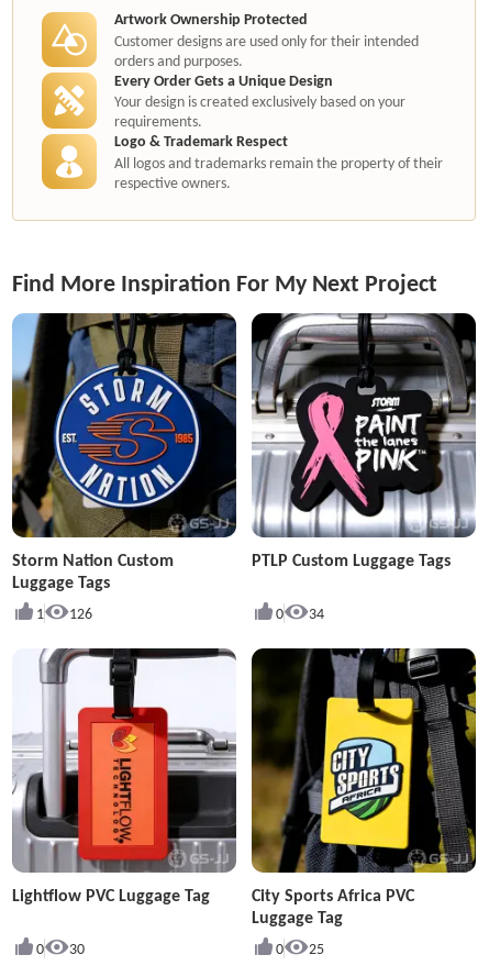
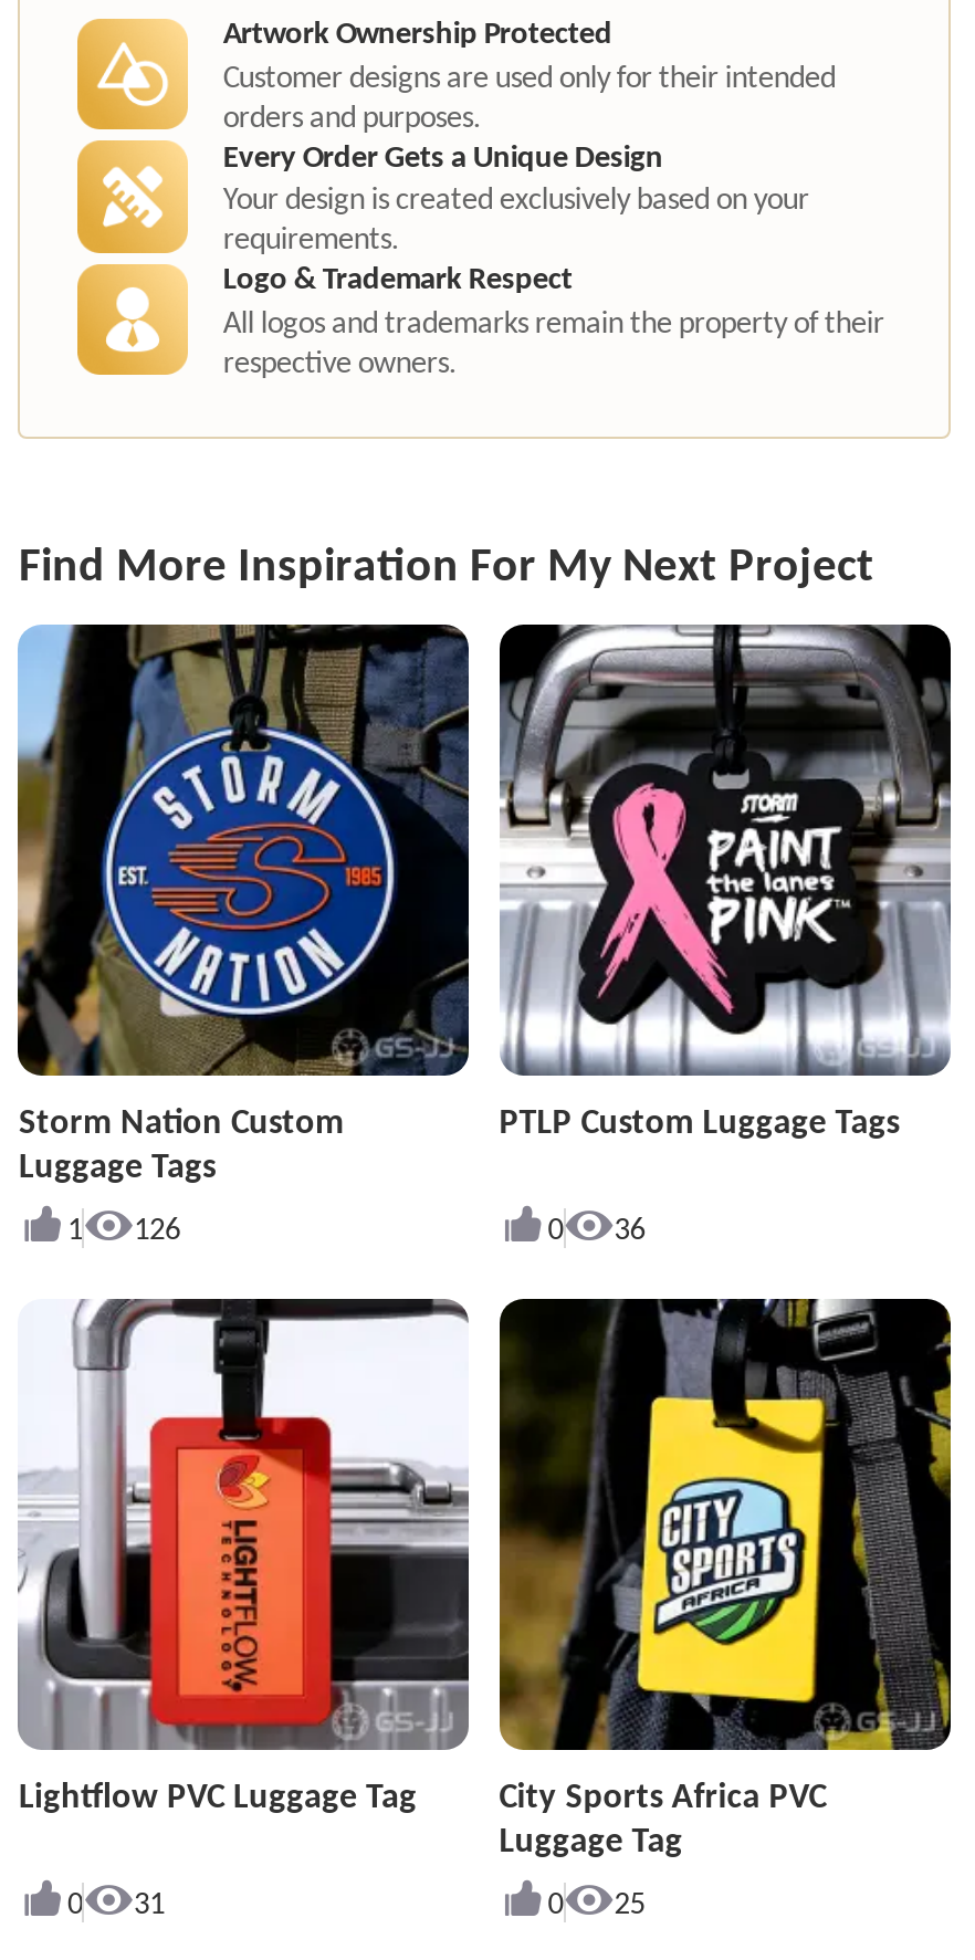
[275,603,324,623] 0 34 -> [548,1208,645,1248] 0 36
[37,938,85,958] 0 30 -> [67,1882,164,1922] 0 31

